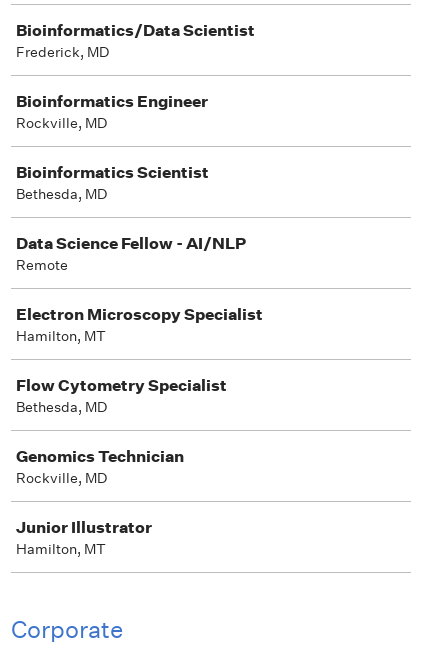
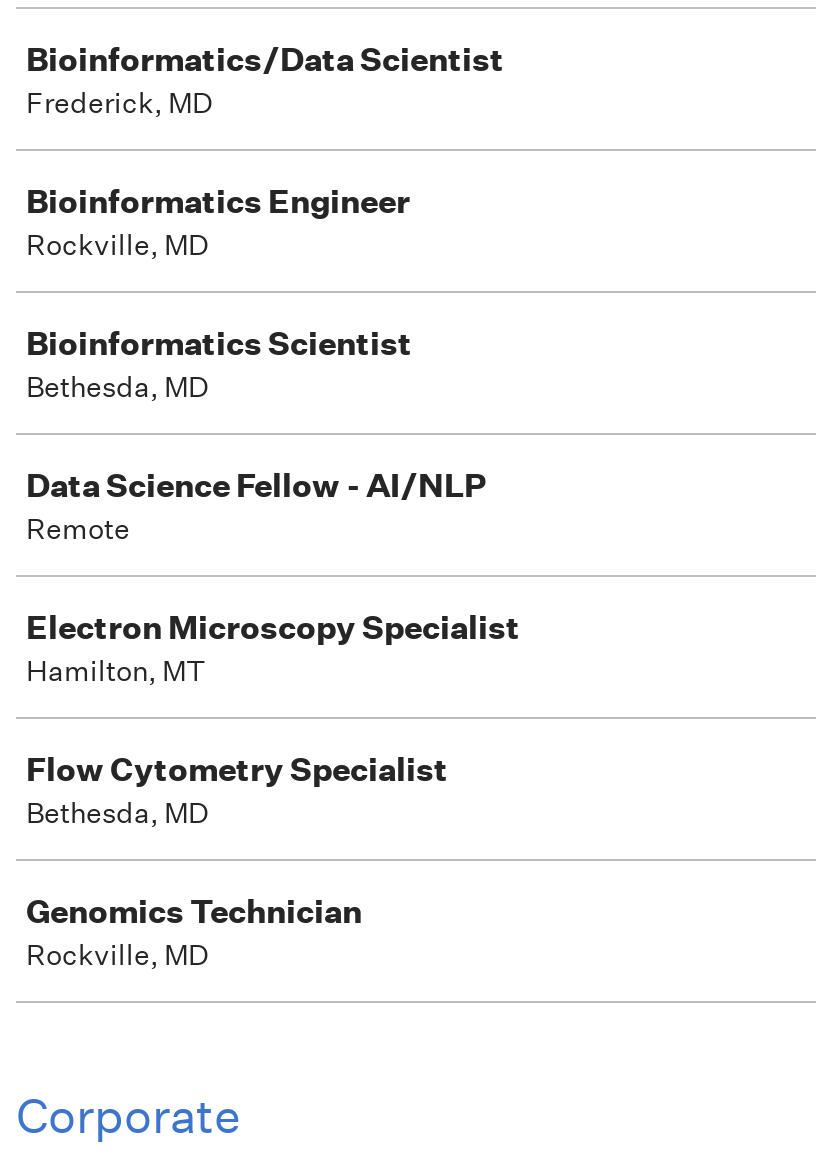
[16,517,152,558] Junior Illustrator | Hamilton, MT -> none

